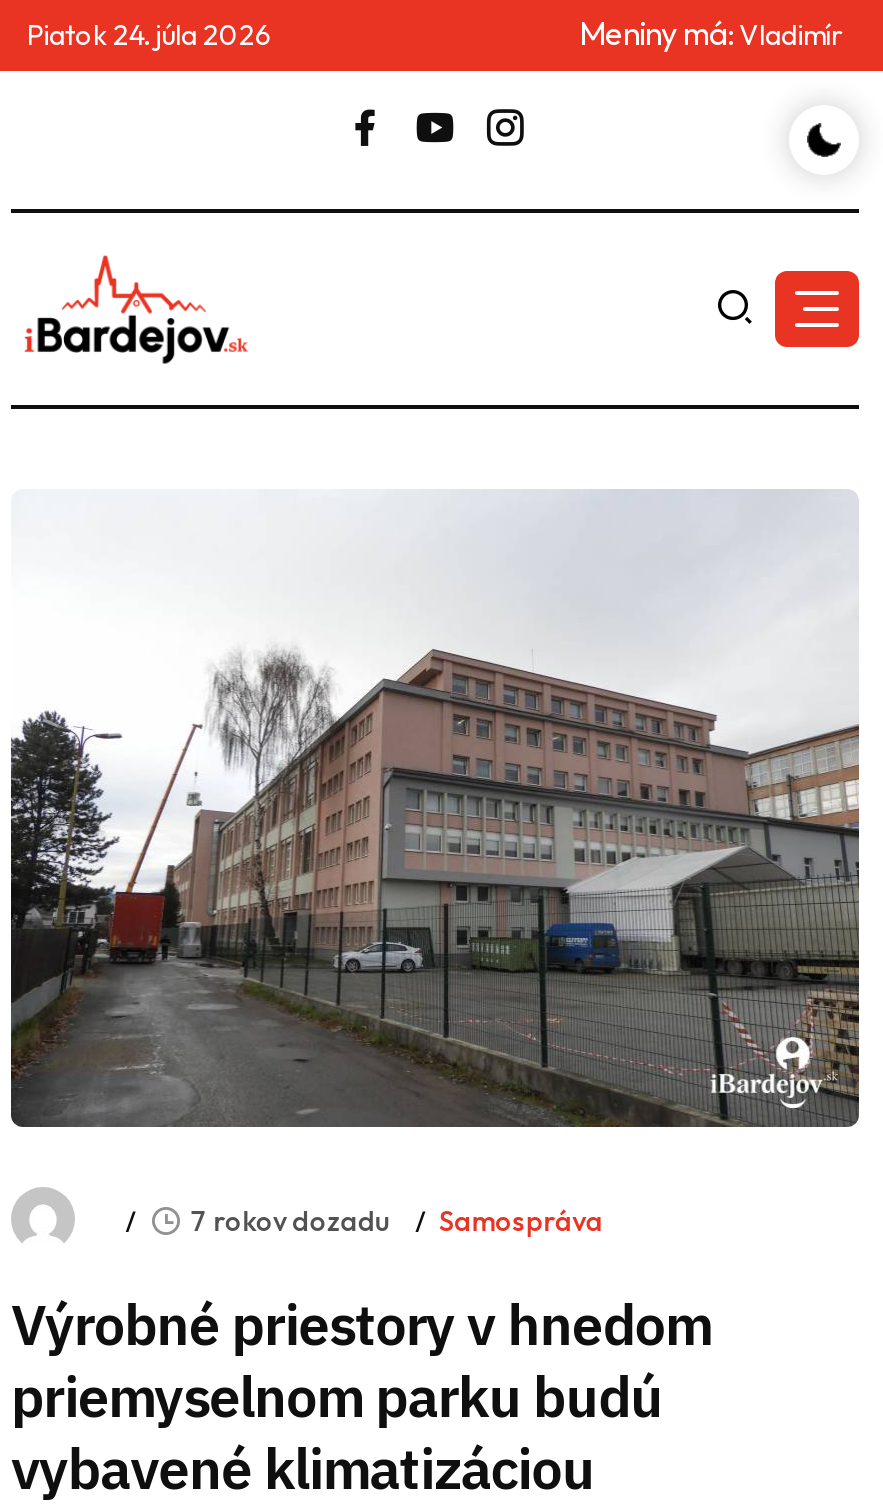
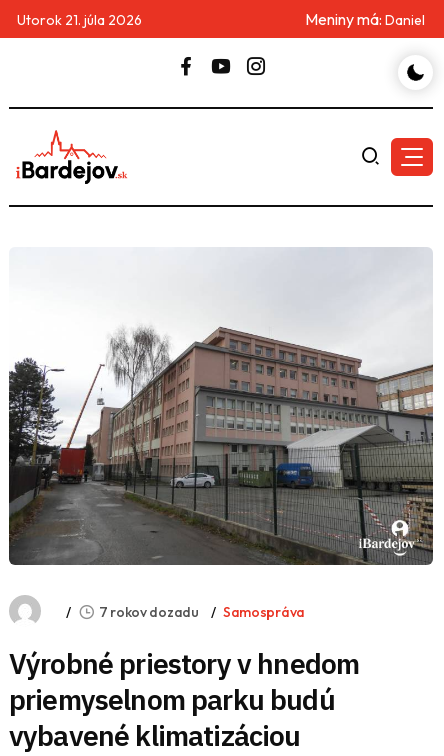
[27,17,271,53] Piatok 24. júla 2026 -> [17,11,142,29] Utorok 21. júla 2026
[579,13,843,53] Meniny má: Vladimír -> [305,9,425,29] Meniny má: Daniel

